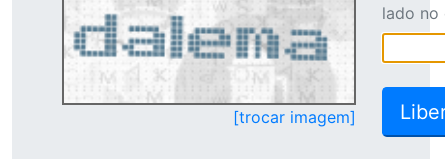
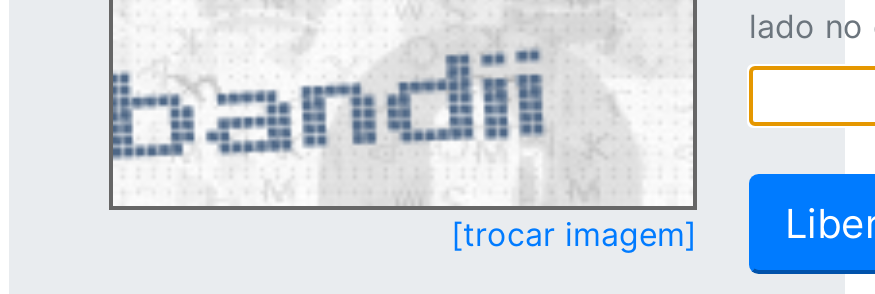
[64,13,328,79] [image] -> [111,28,639,160] [image]

